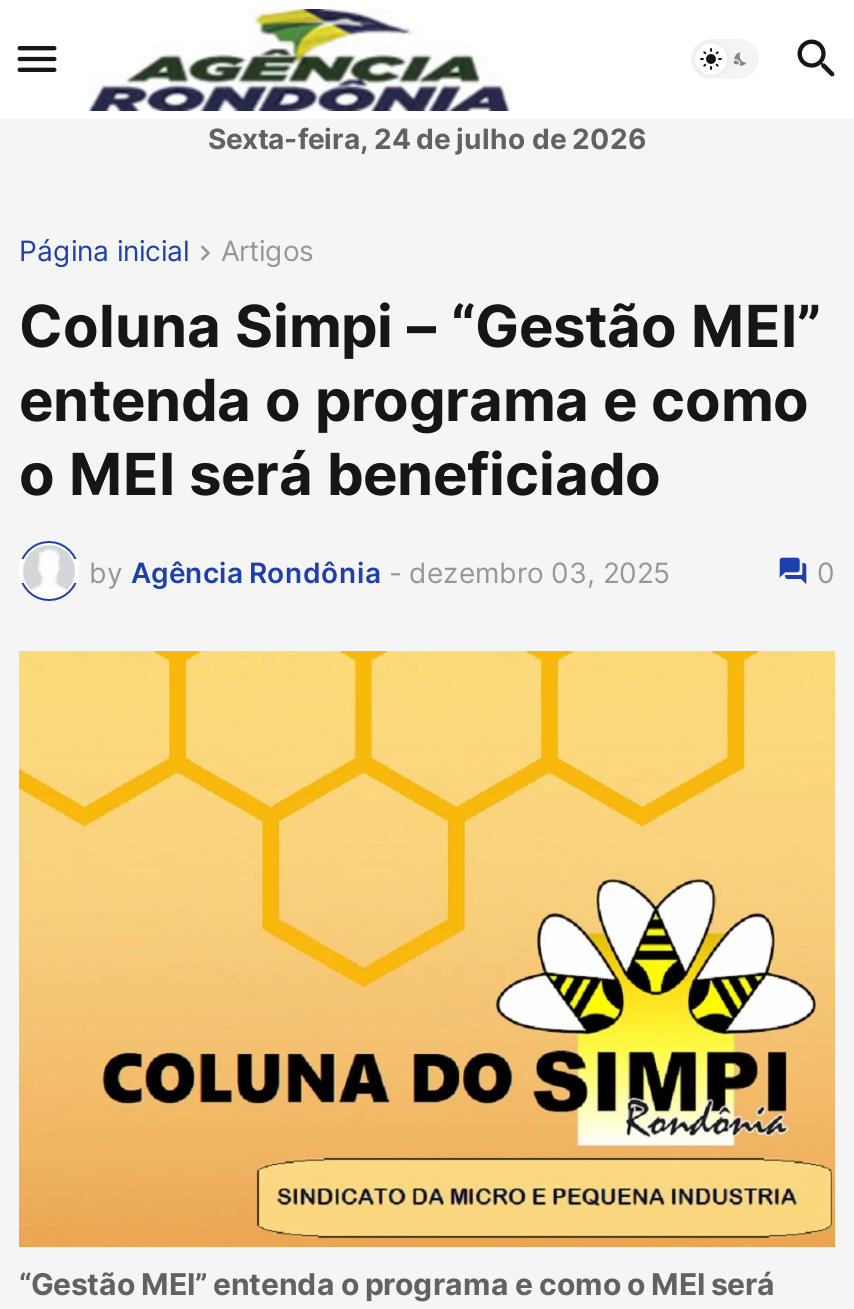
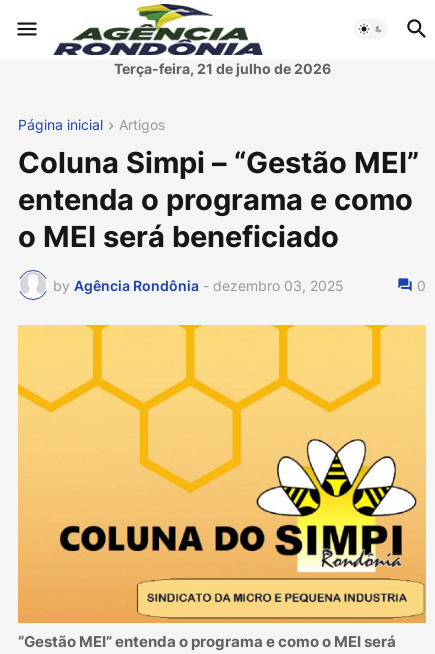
[208,121,646,155] Sexta-feira, 24 de julho de 2026 -> [113,60,330,77] Terça-feira, 21 de julho de 2026

